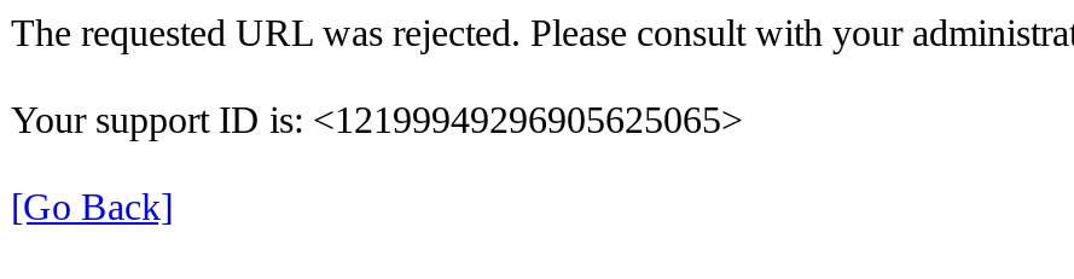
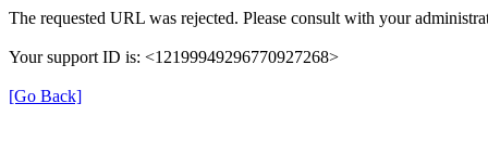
[11,99,743,140] Your support ID is: <12199949296905625065> -> [9,48,339,66] Your support ID is: <12199949296770927268>

